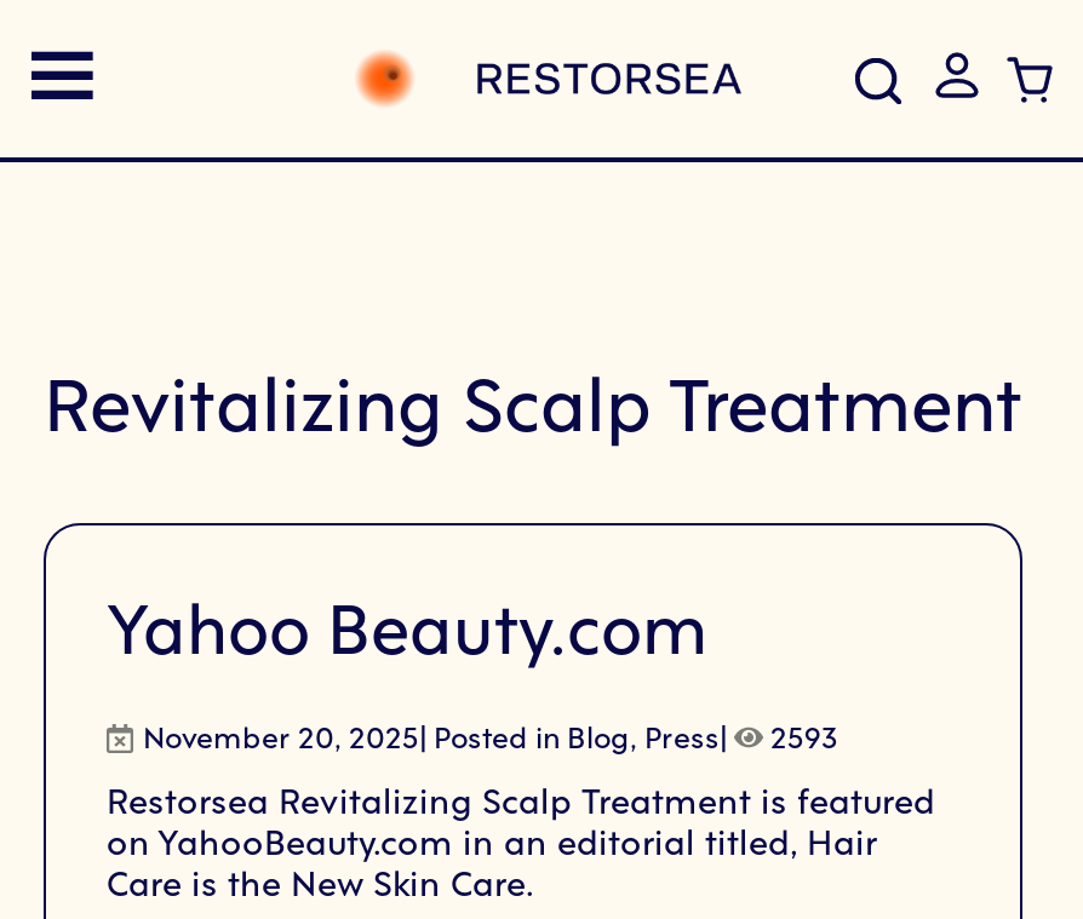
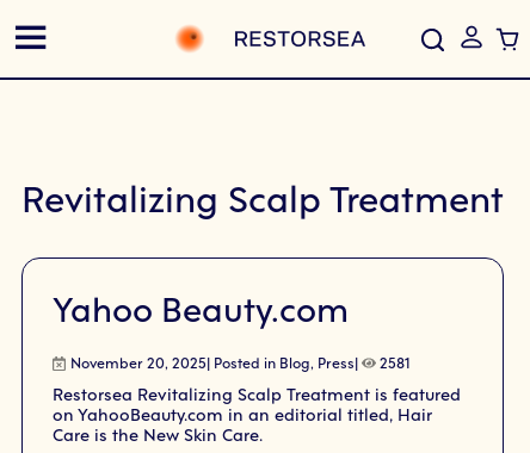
[763,726,838,756] 2593 -> [376,358,411,372] 2581

